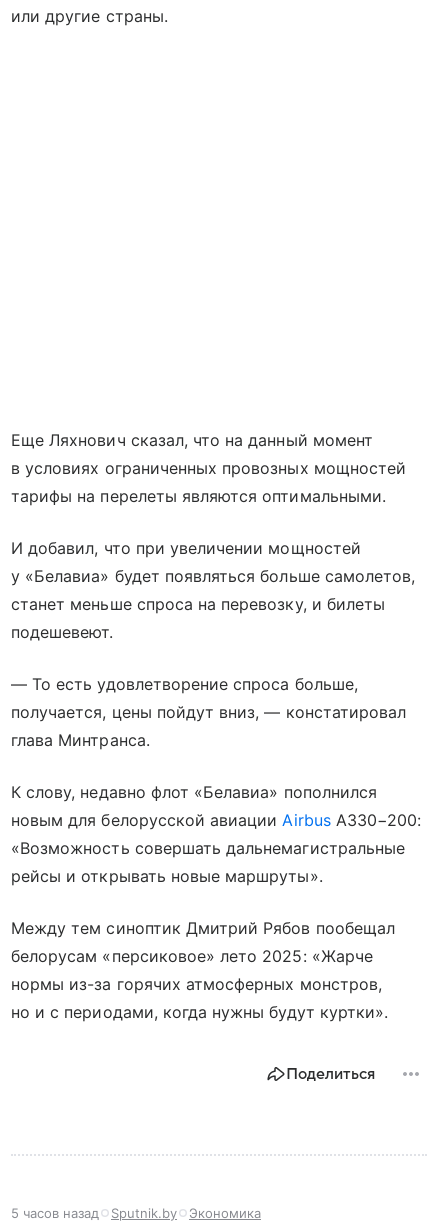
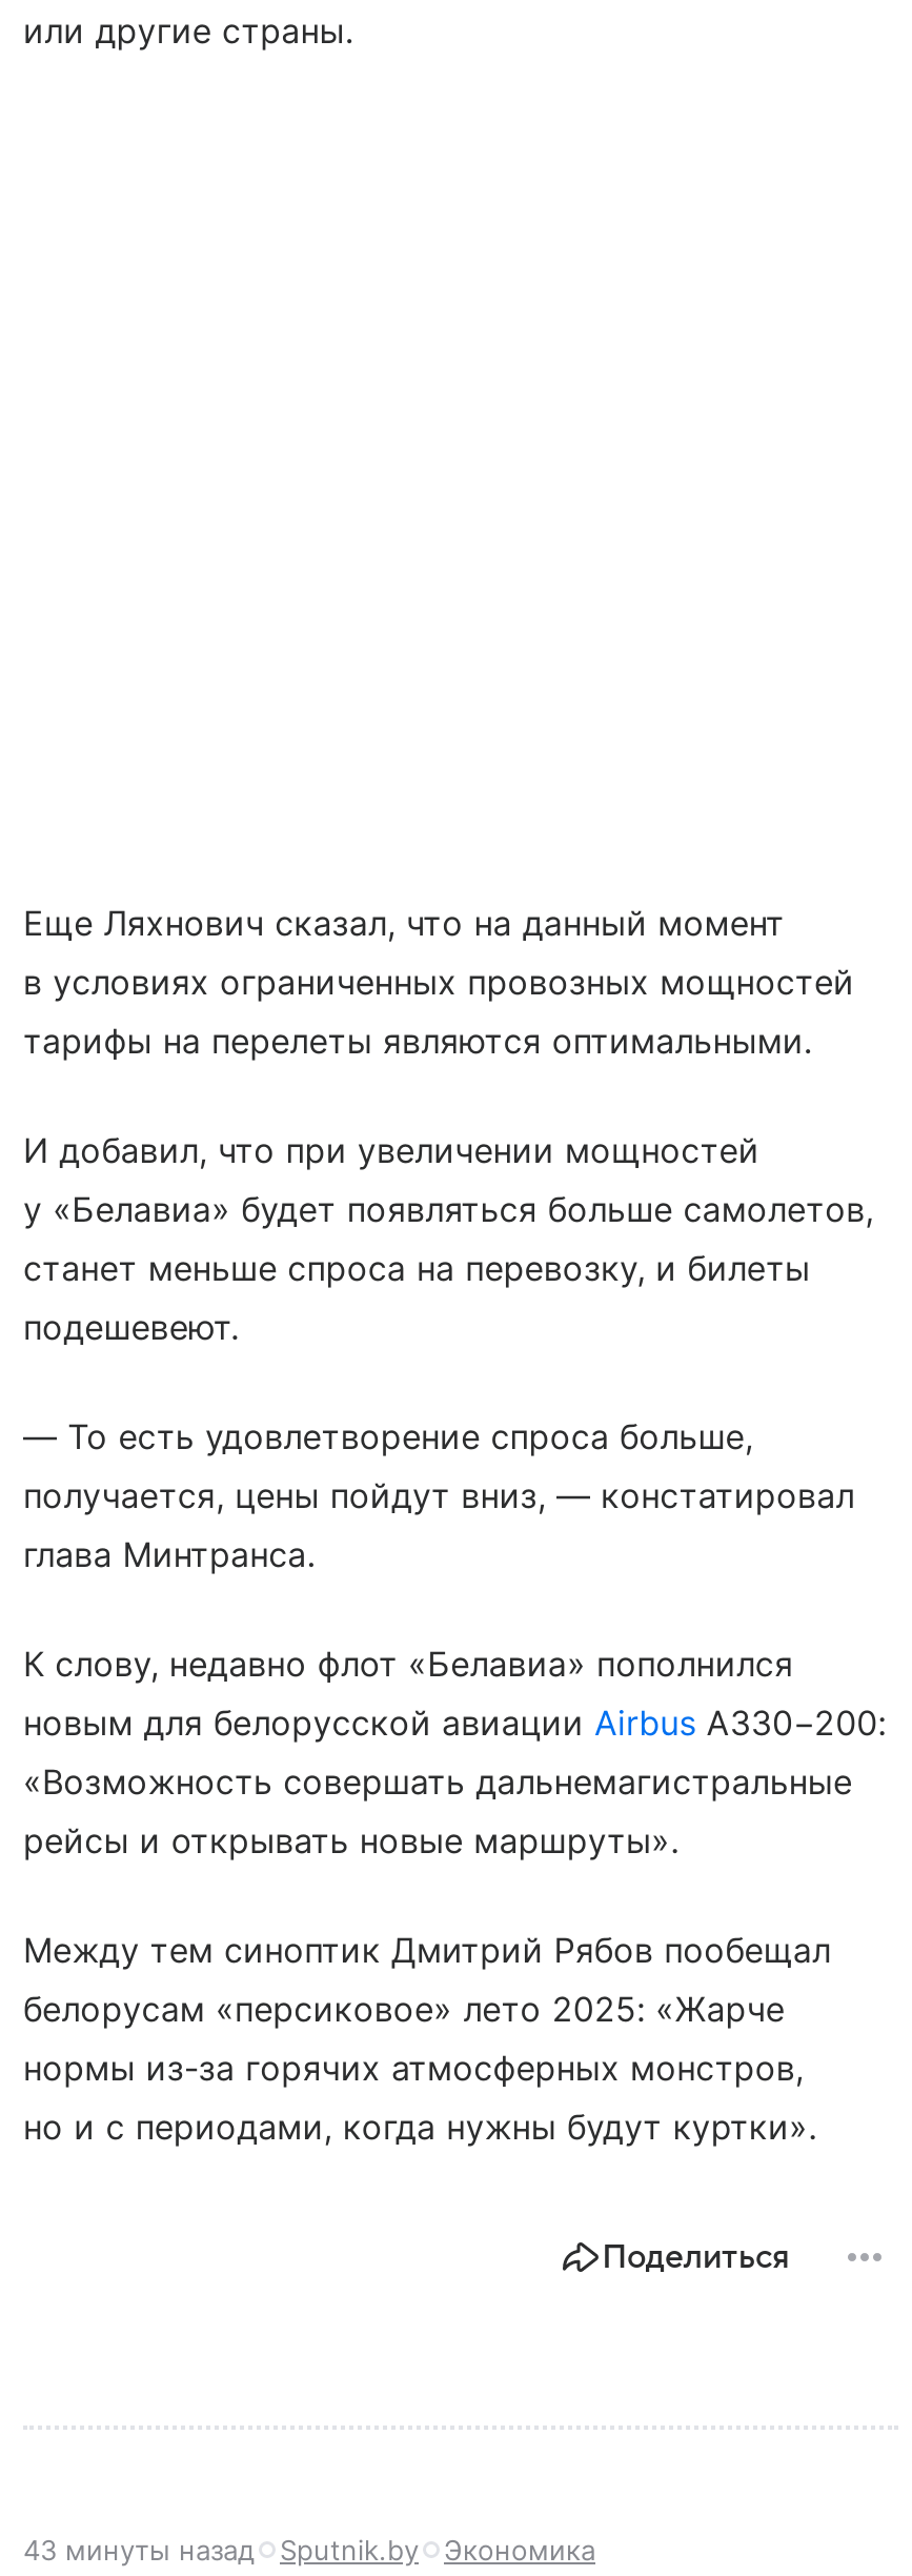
[11,1205,261,1221] 5 часов назад Sputnik.by Экономика -> [23,2532,595,2566] 43 минуты назад Sputnik.by Экономика

